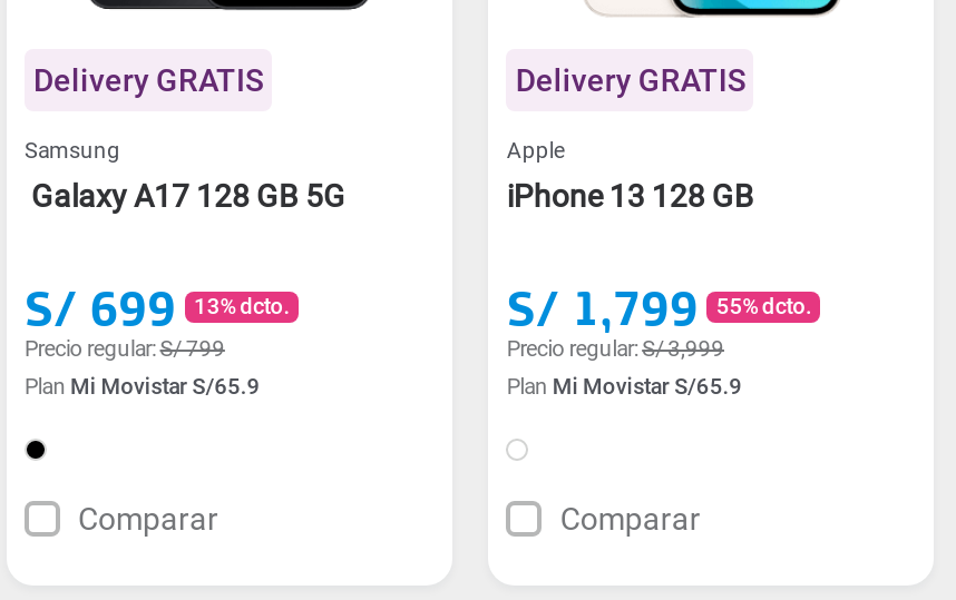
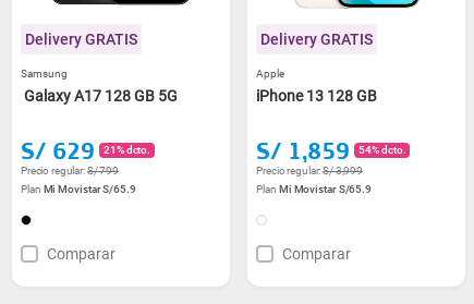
[25,276,176,338] S/ 699 -> [21,135,95,166] S/ 629
[507,276,698,338] S/ 1,799 -> [256,135,350,166] S/ 1,859
[194,294,290,318] 13% dcto. -> [104,144,150,156] 21% dcto.
[716,294,812,318] 55% dcto. -> [359,144,406,156] 54% dcto.

